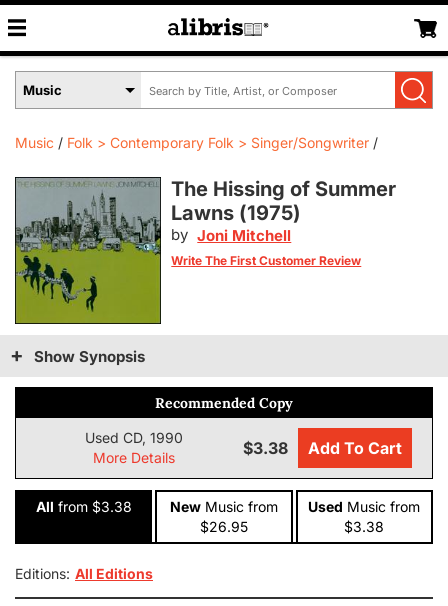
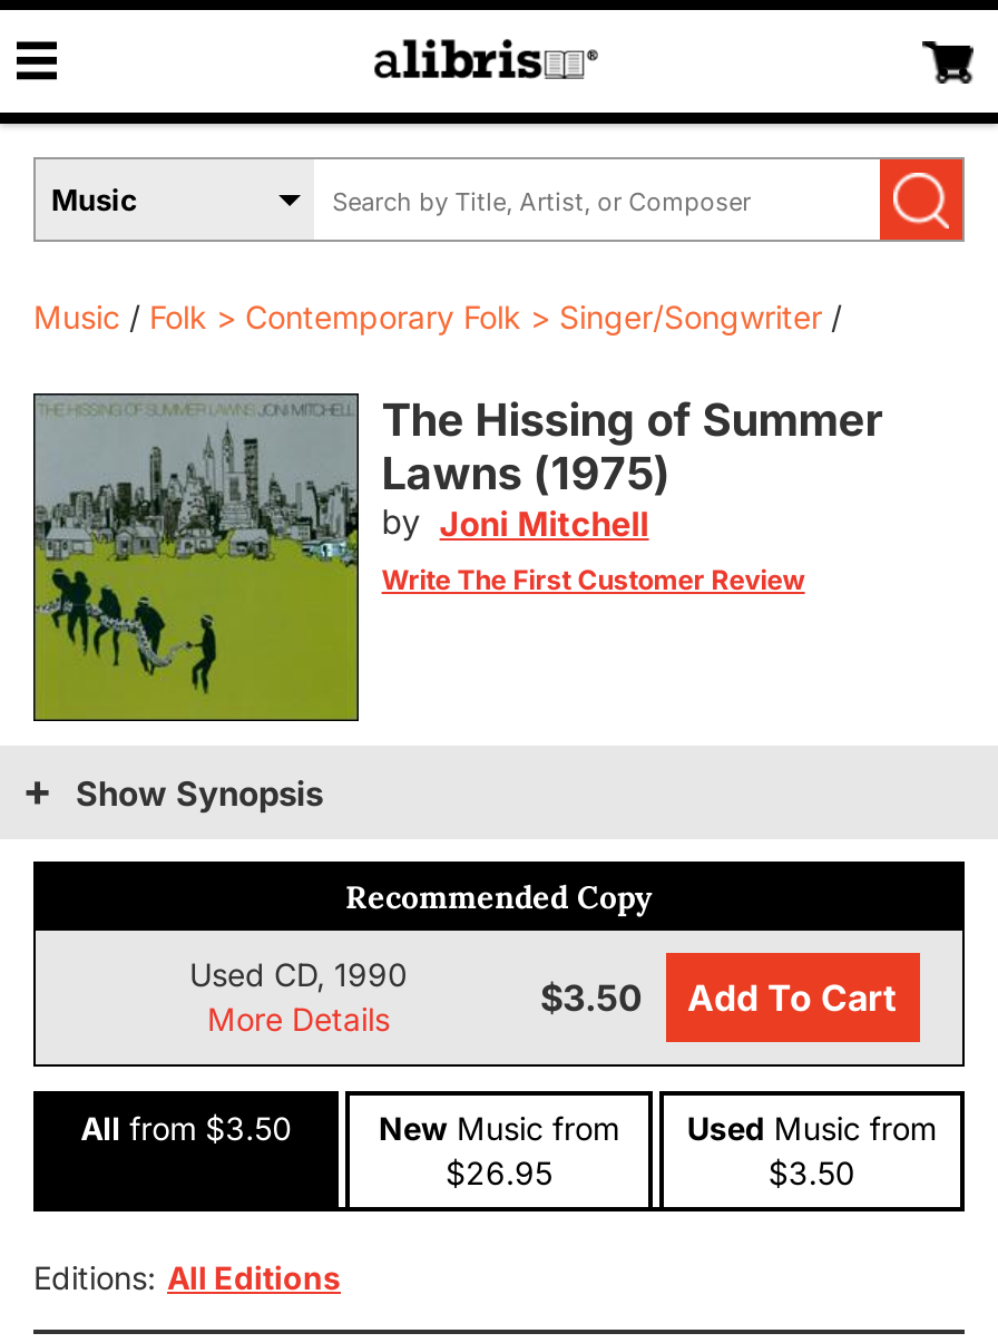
[243,438,402,458] $3.38 Add To Cart -> [540,975,897,1020] $3.50 Add To Cart
[36,498,132,515] All from $3.38 -> [81,1109,292,1147] All from $3.50
[344,518,384,535] $3.38 -> [768,1154,855,1191] $3.50

